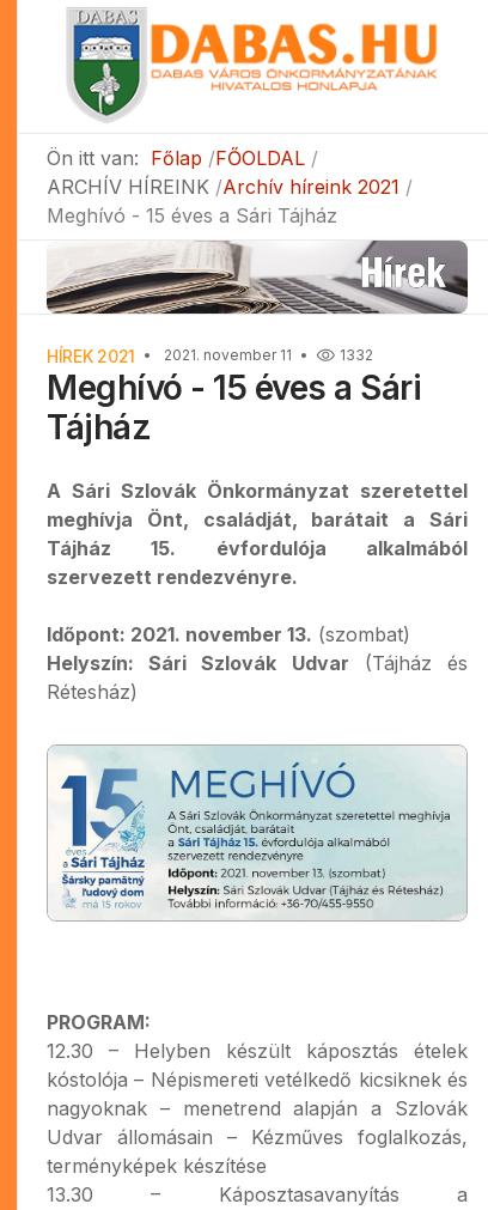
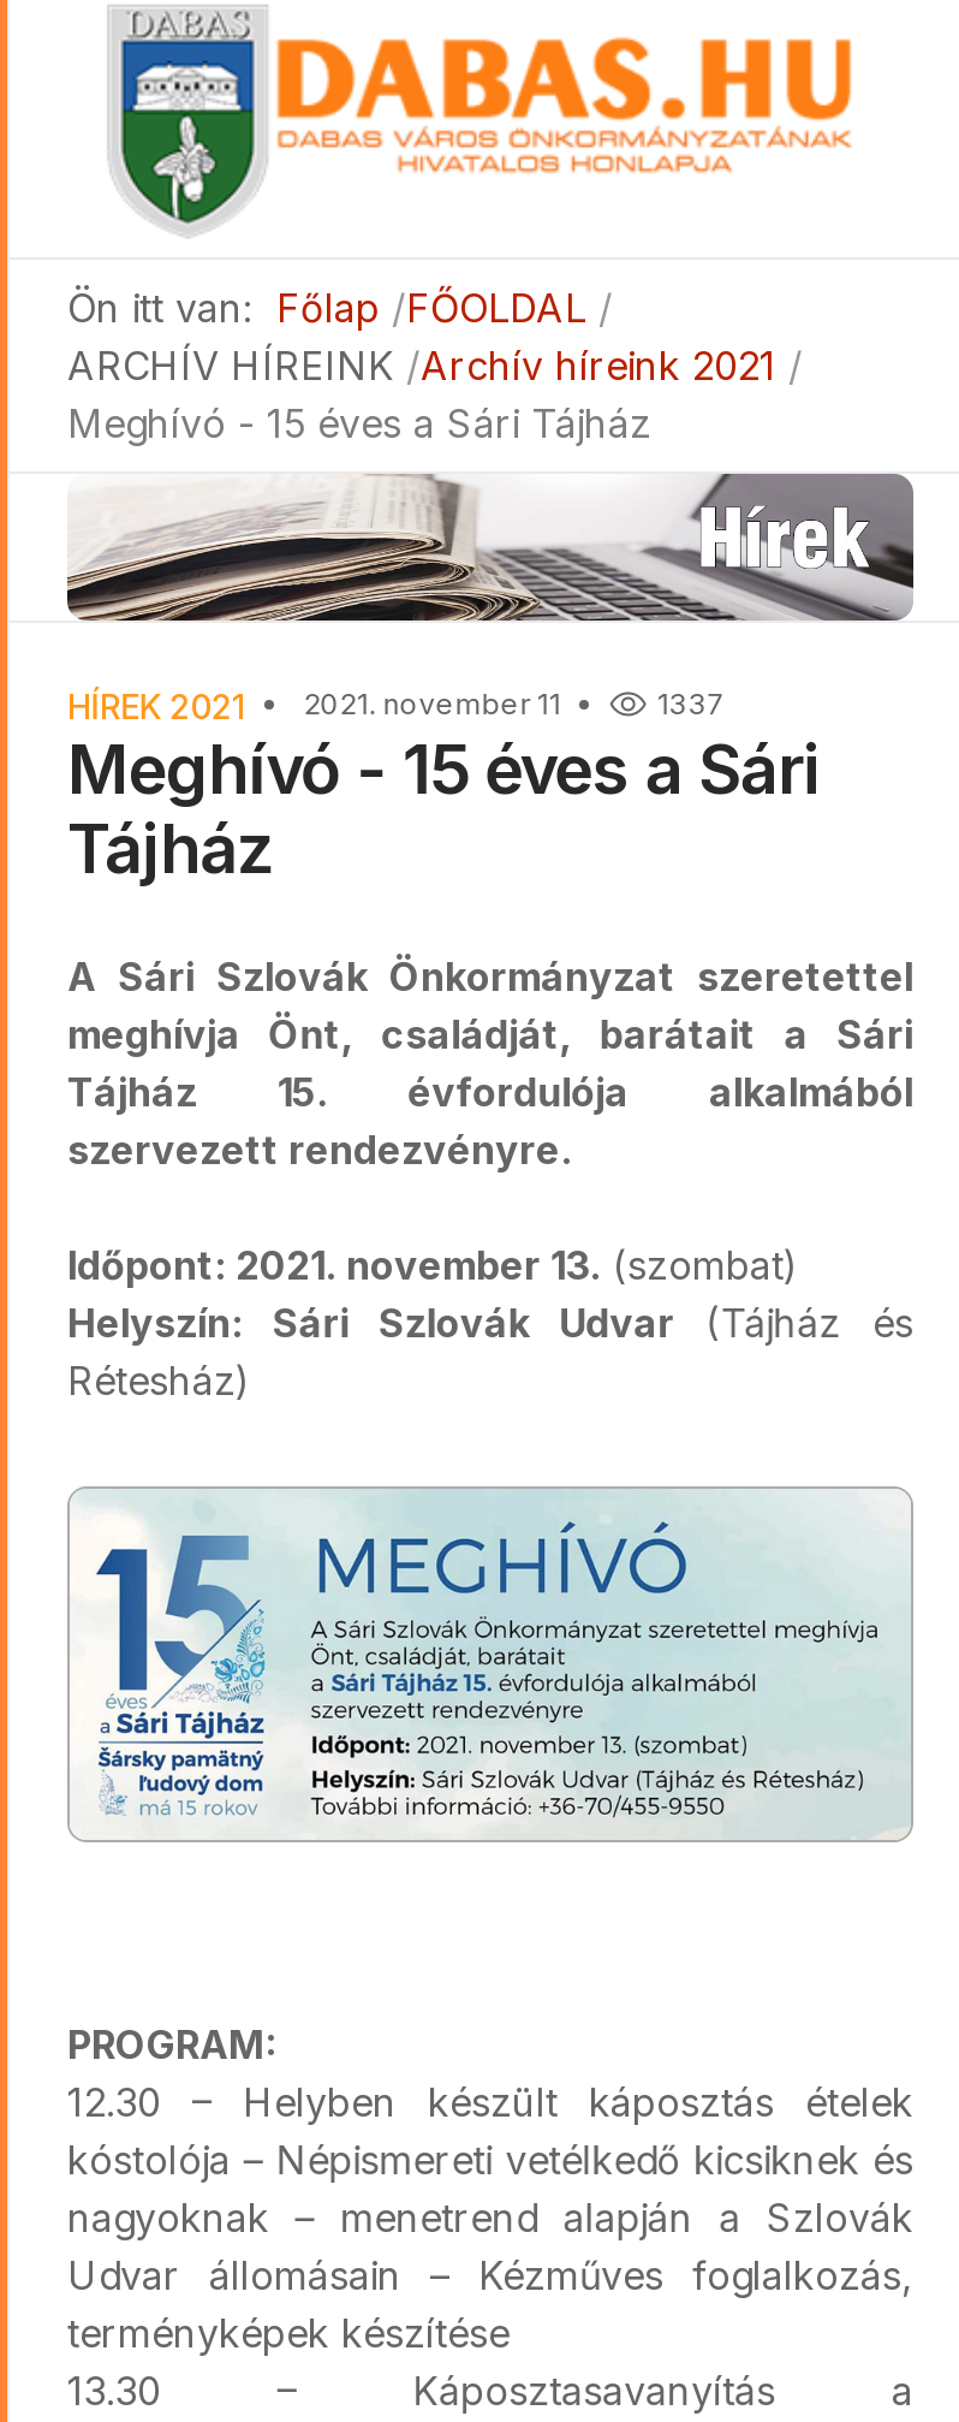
[340,346,373,364] 1332 -> [657,686,726,722] 1337

